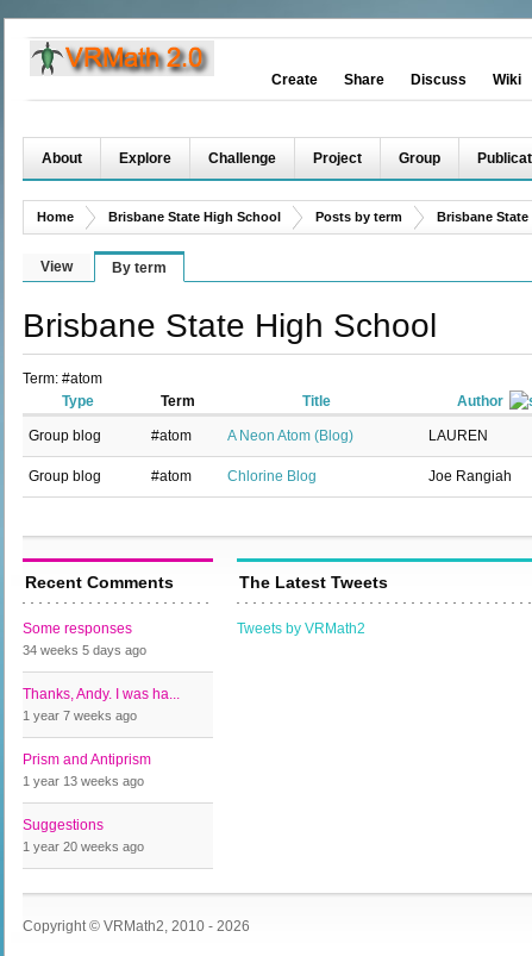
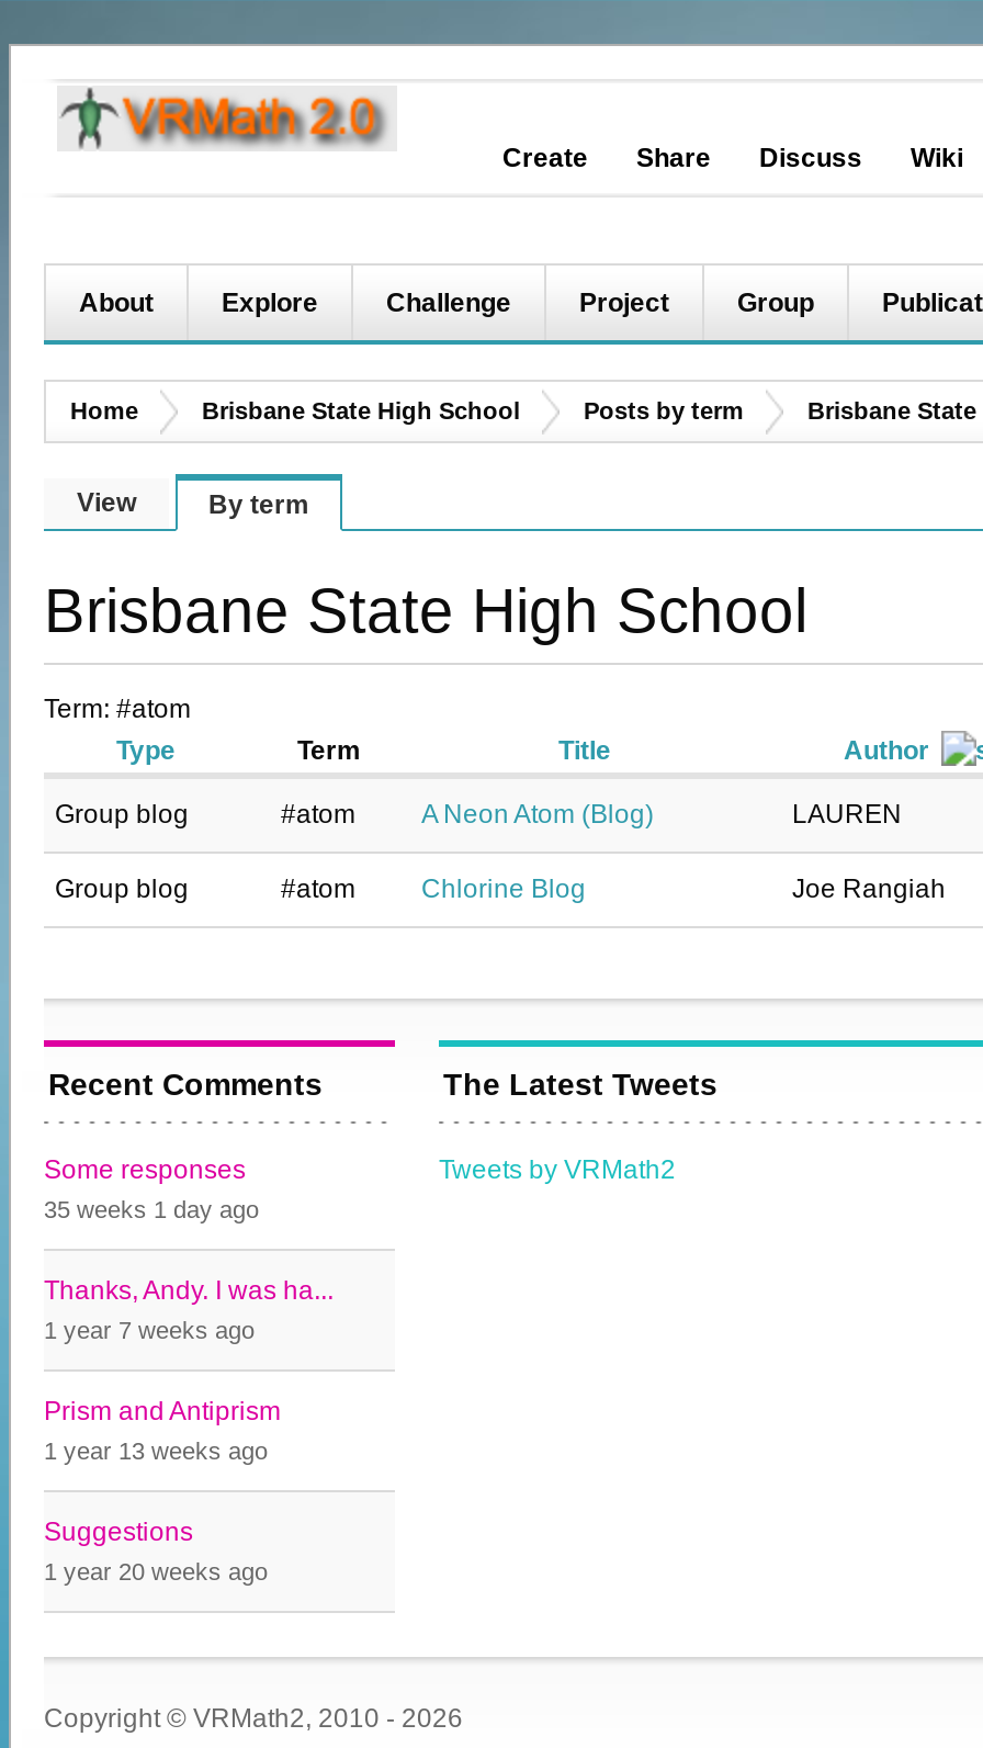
[23,643,146,657] 34 weeks 5 days ago -> [44,1196,259,1222] 35 weeks 1 day ago

